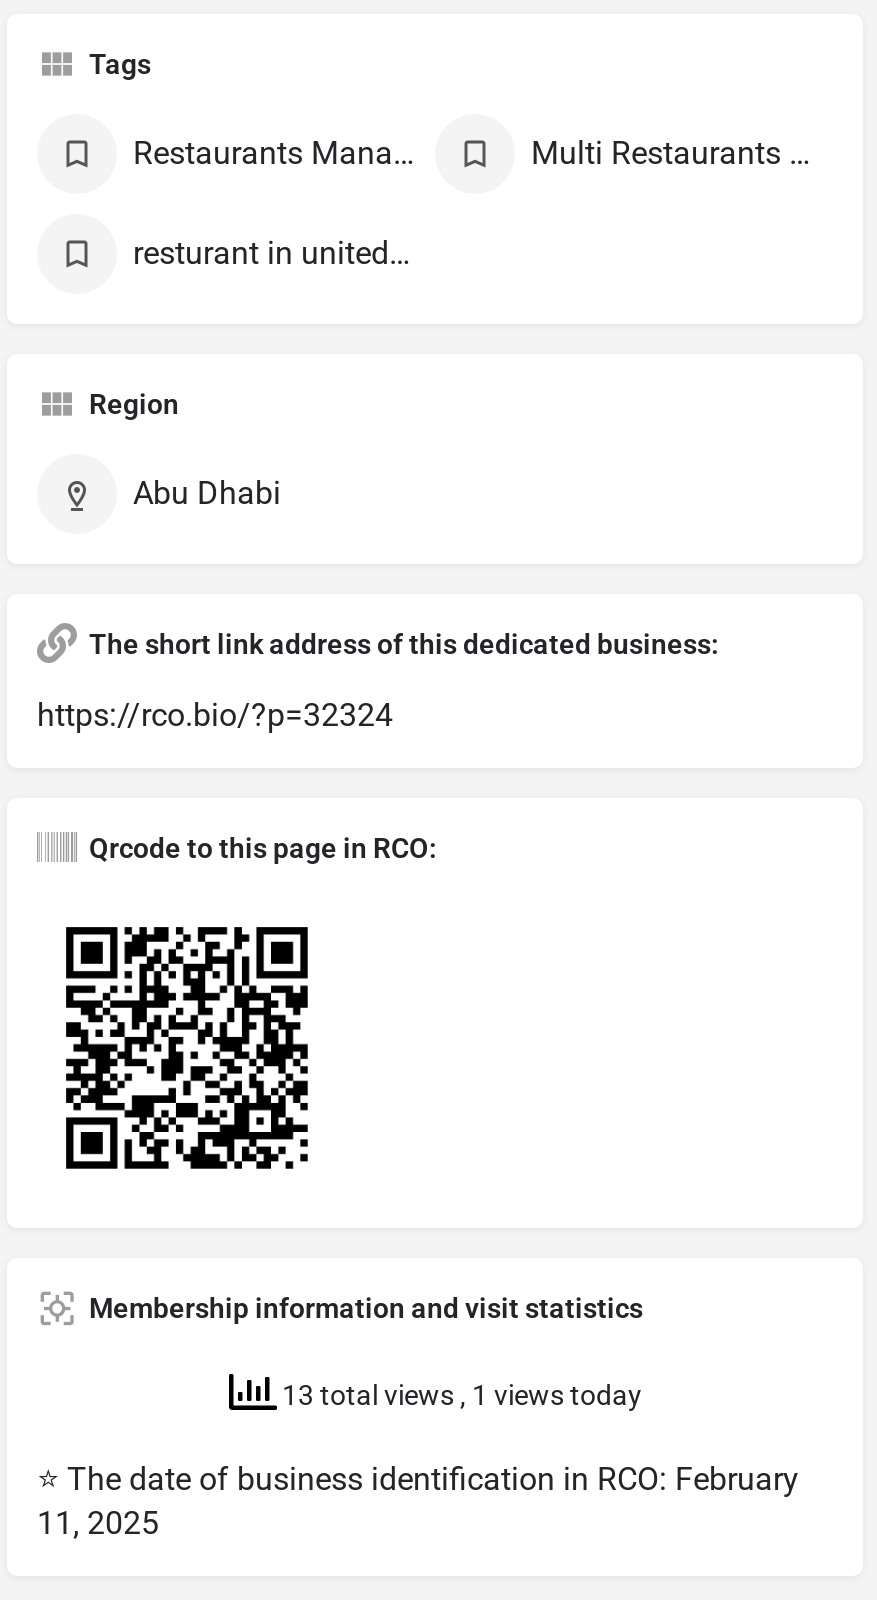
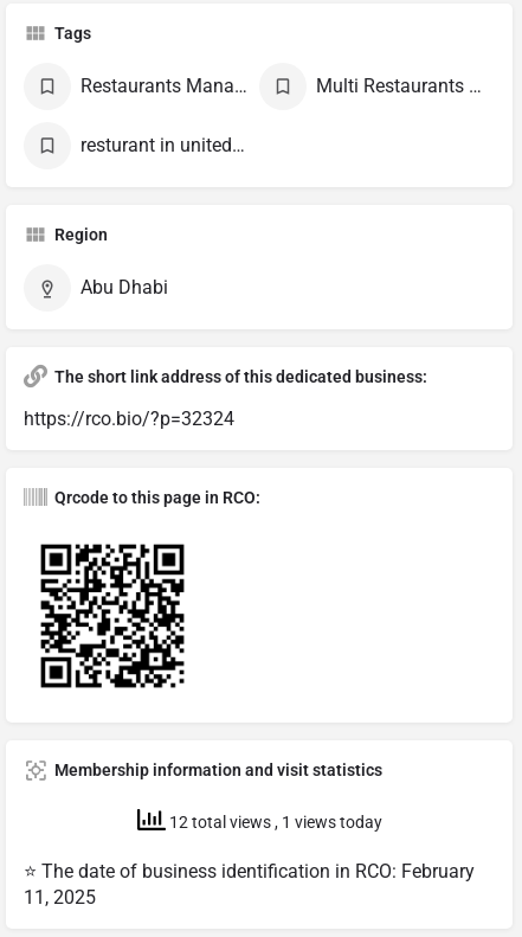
[276,1380,642,1412] 13 total views, 1 views today -> [165,813,382,832] 12 total views, 1 views today

